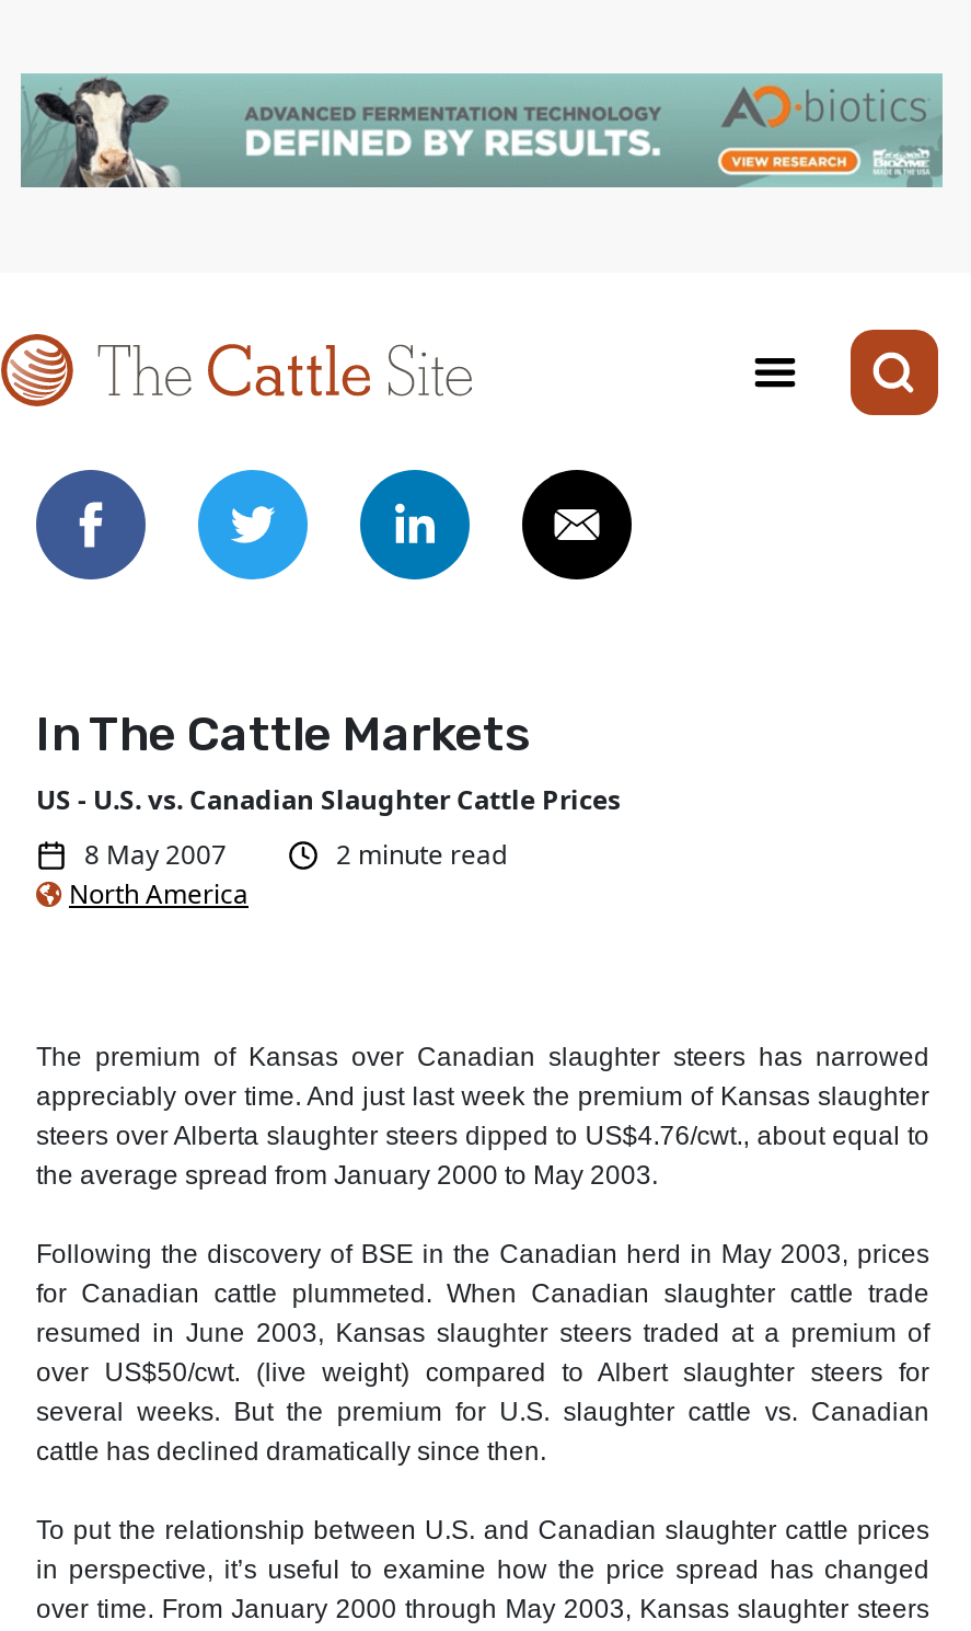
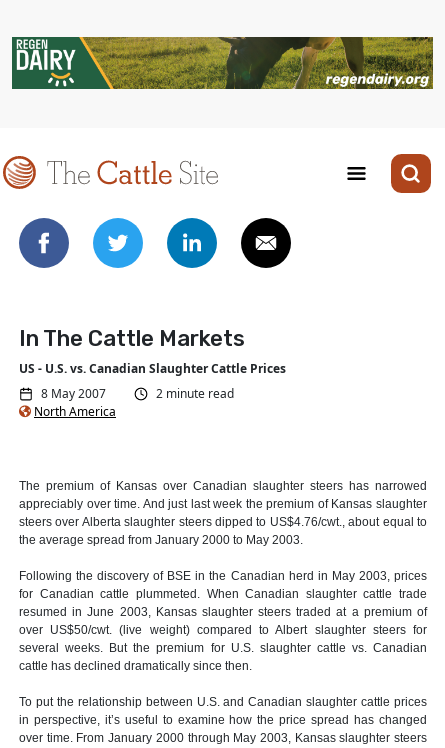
[21,73,945,189] [image] -> [12,36,434,90] [image]

